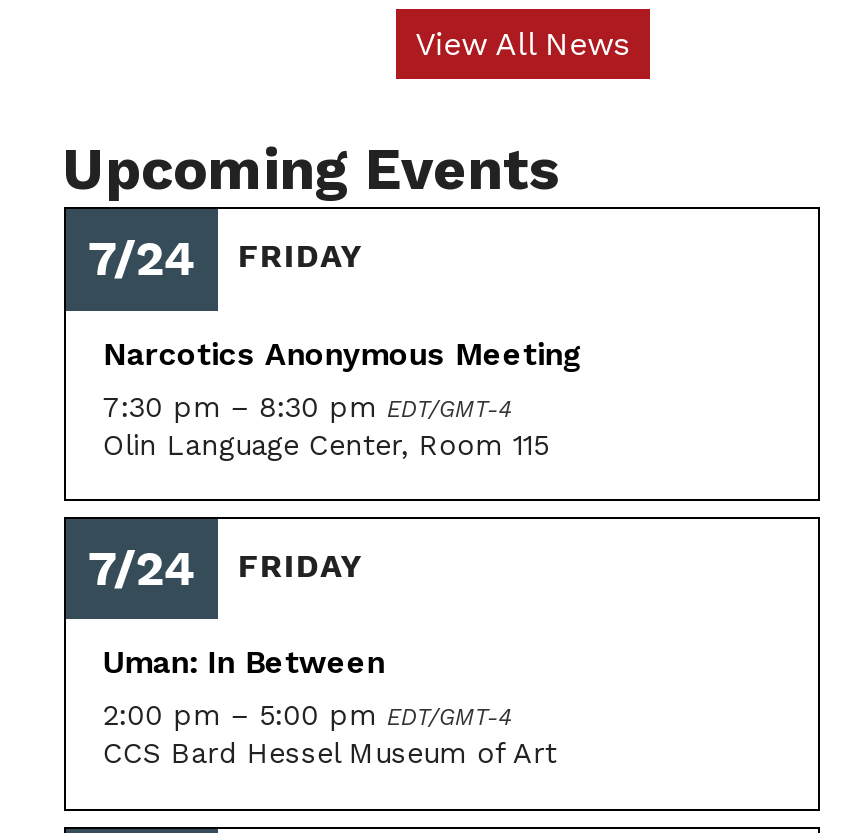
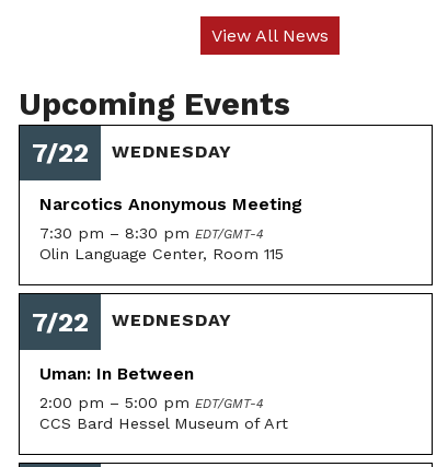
[88,232,364,288] 7/24 | FRIDAY -> [32,138,232,168] 7/22 | WEDNESDAY
[88,542,364,598] 7/24 | FRIDAY -> [32,307,232,338] 7/22 | WEDNESDAY

